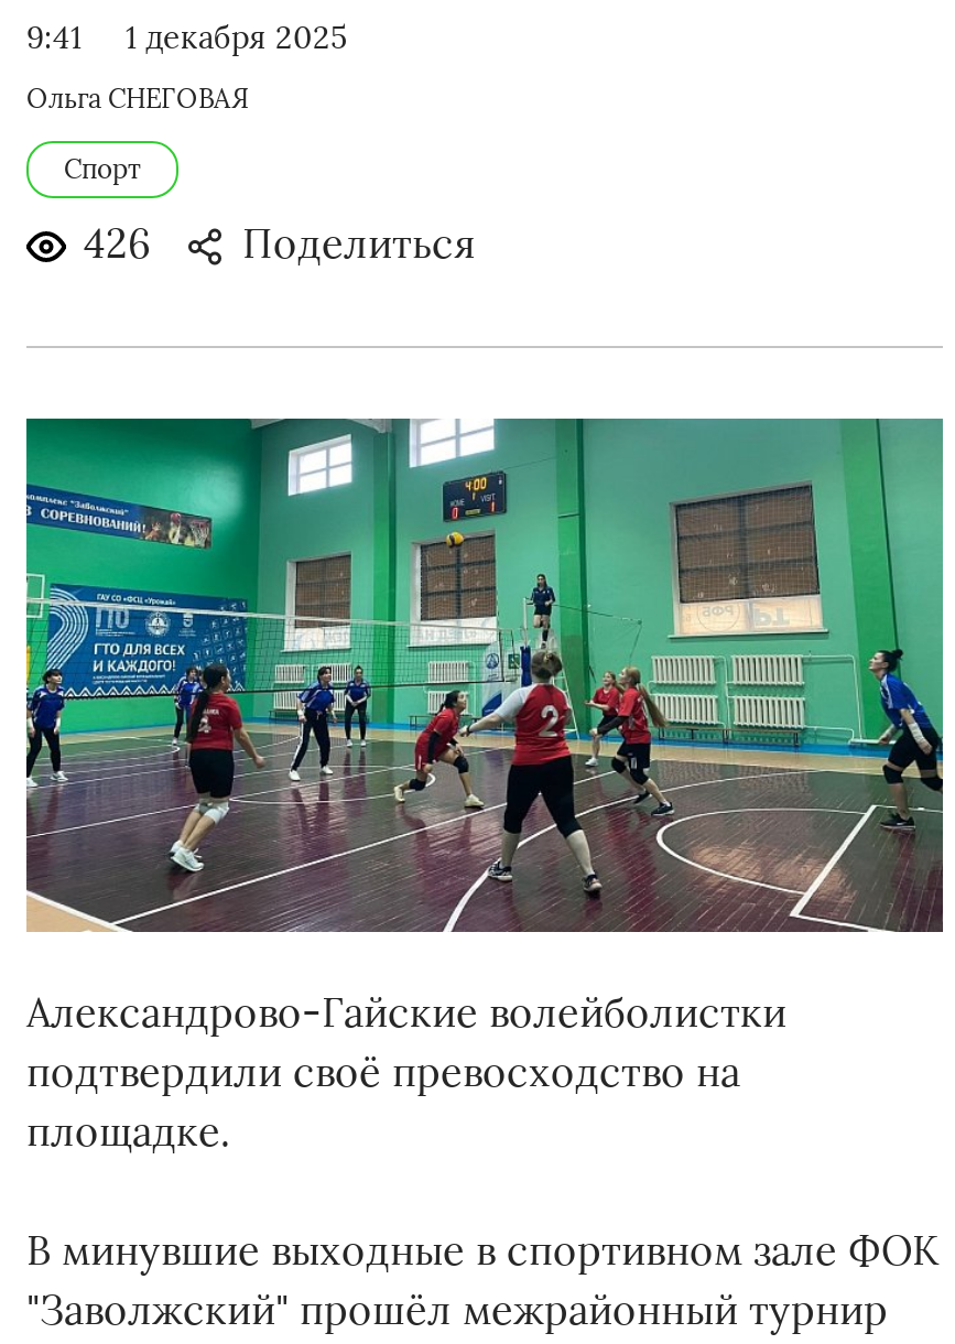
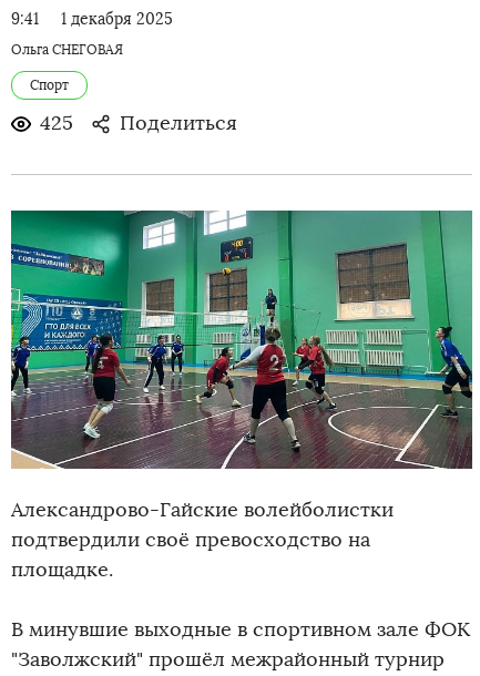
[84,221,476,270] 426 Поделиться -> [40,111,237,136] 425 Поделиться

